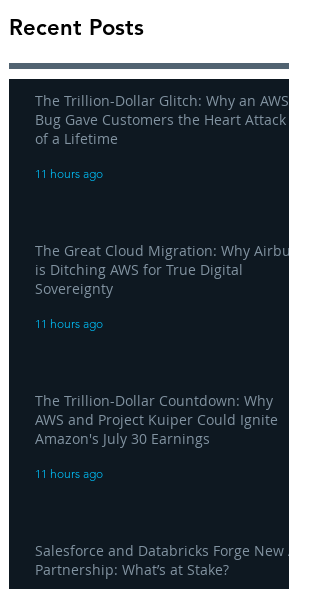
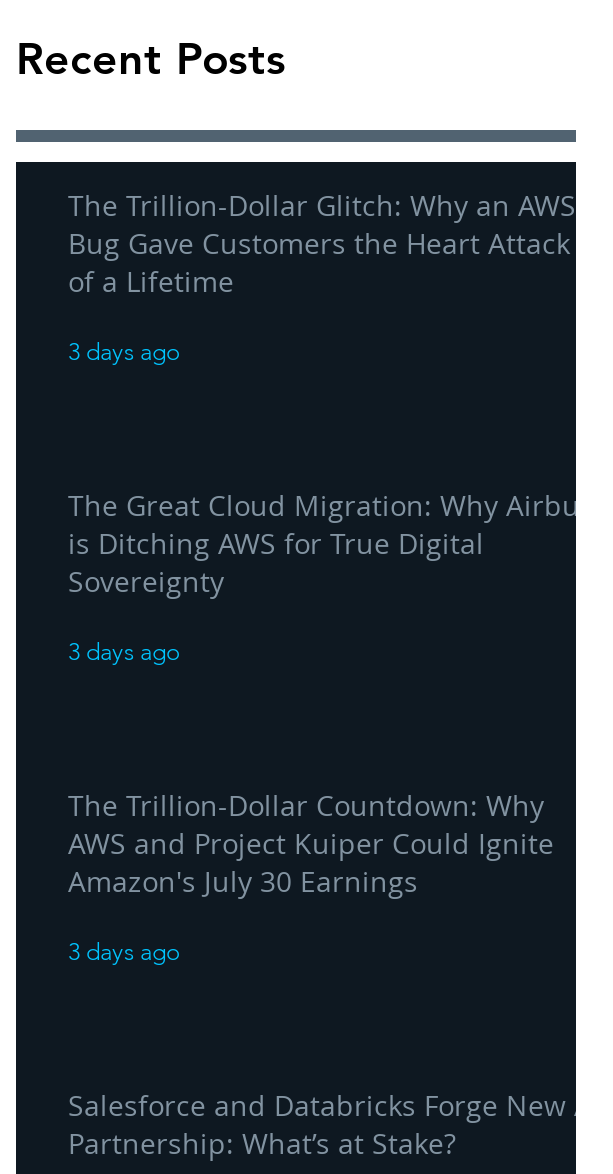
[35,165,103,180] 11 hours ago -> [68,335,180,365] 3 days ago
[35,315,103,330] 11 hours ago -> [68,635,180,665] 3 days ago
[35,465,103,480] 11 hours ago -> [68,935,180,965] 3 days ago

